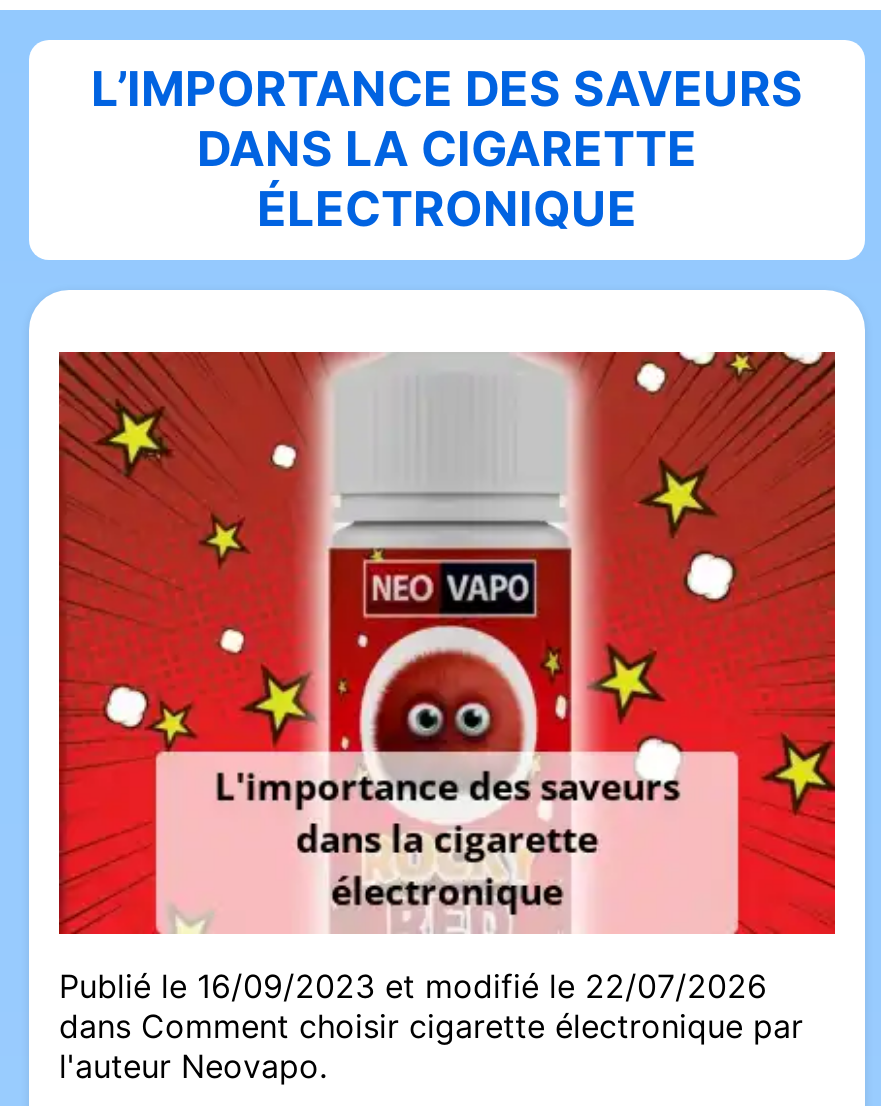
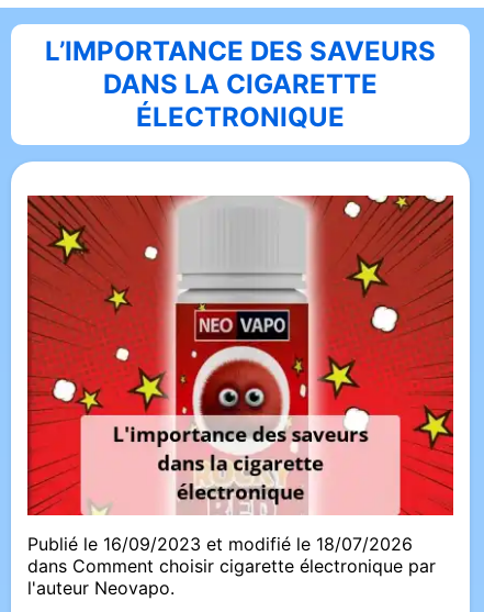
[59,966,767,1006] Publié le 16/09/2023 et modifié le 22/07/2026 -> [27,533,413,555] Publié le 16/09/2023 et modifié le 18/07/2026

